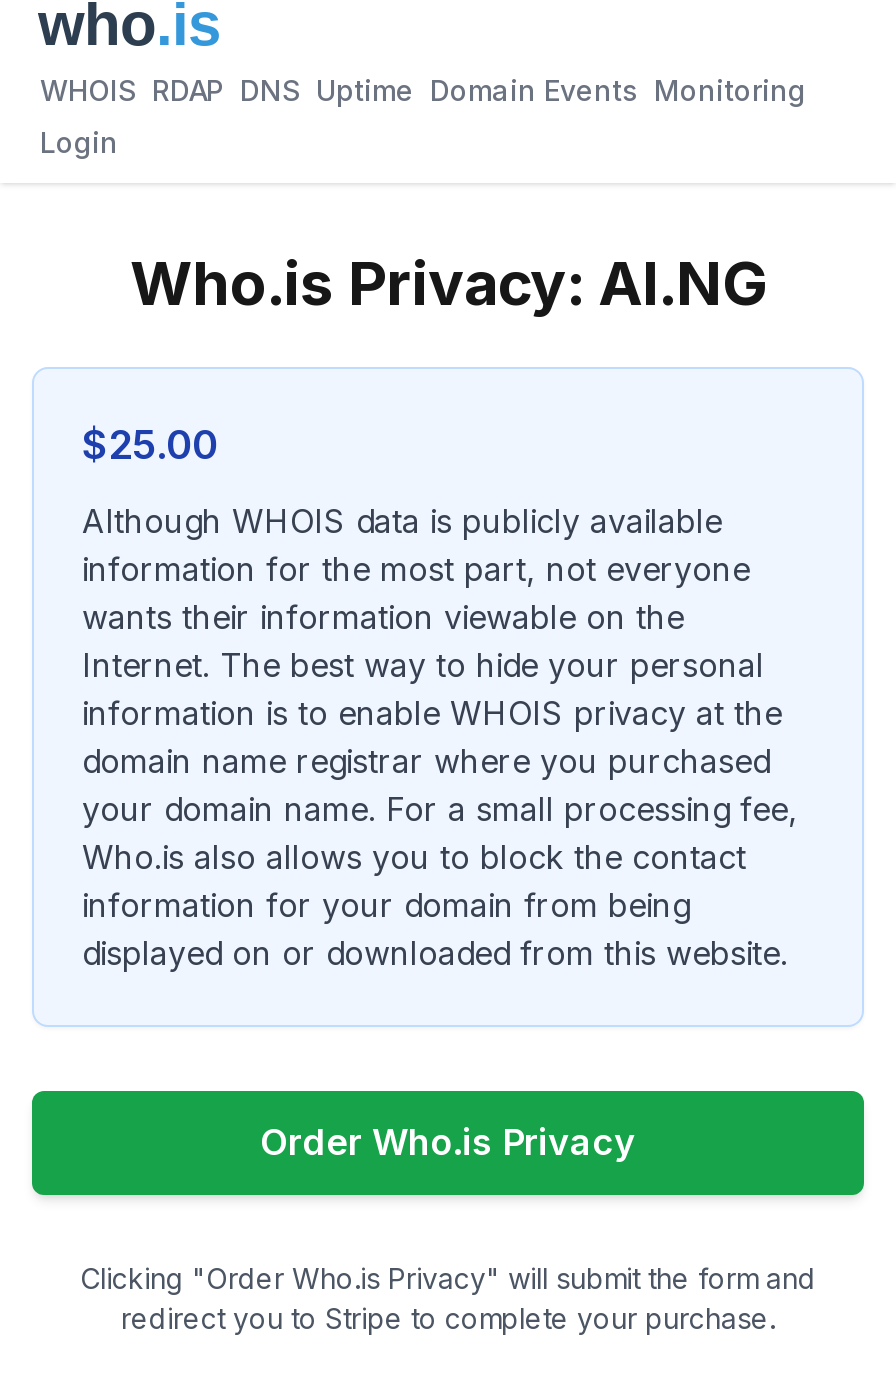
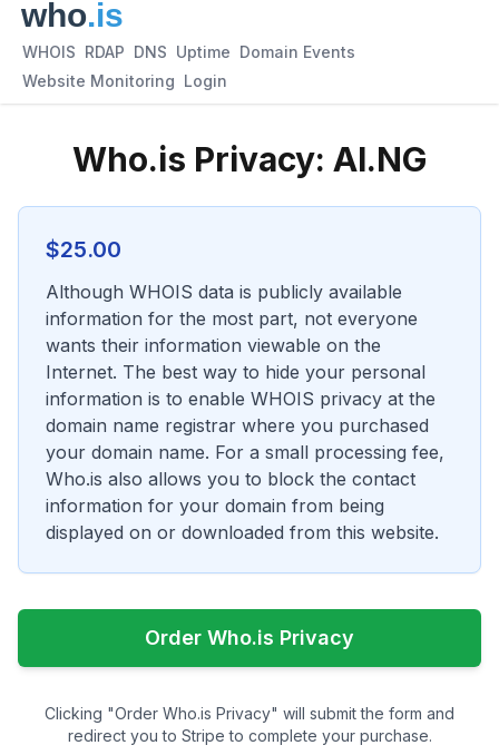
[40,73,806,107] WHOIS RDAP DNS Uptime Domain Events Monitoring -> [22,42,355,61] WHOIS RDAP DNS Uptime Domain Events
[40,125,118,159] Login -> [22,71,227,90] Website Monitoring Login

